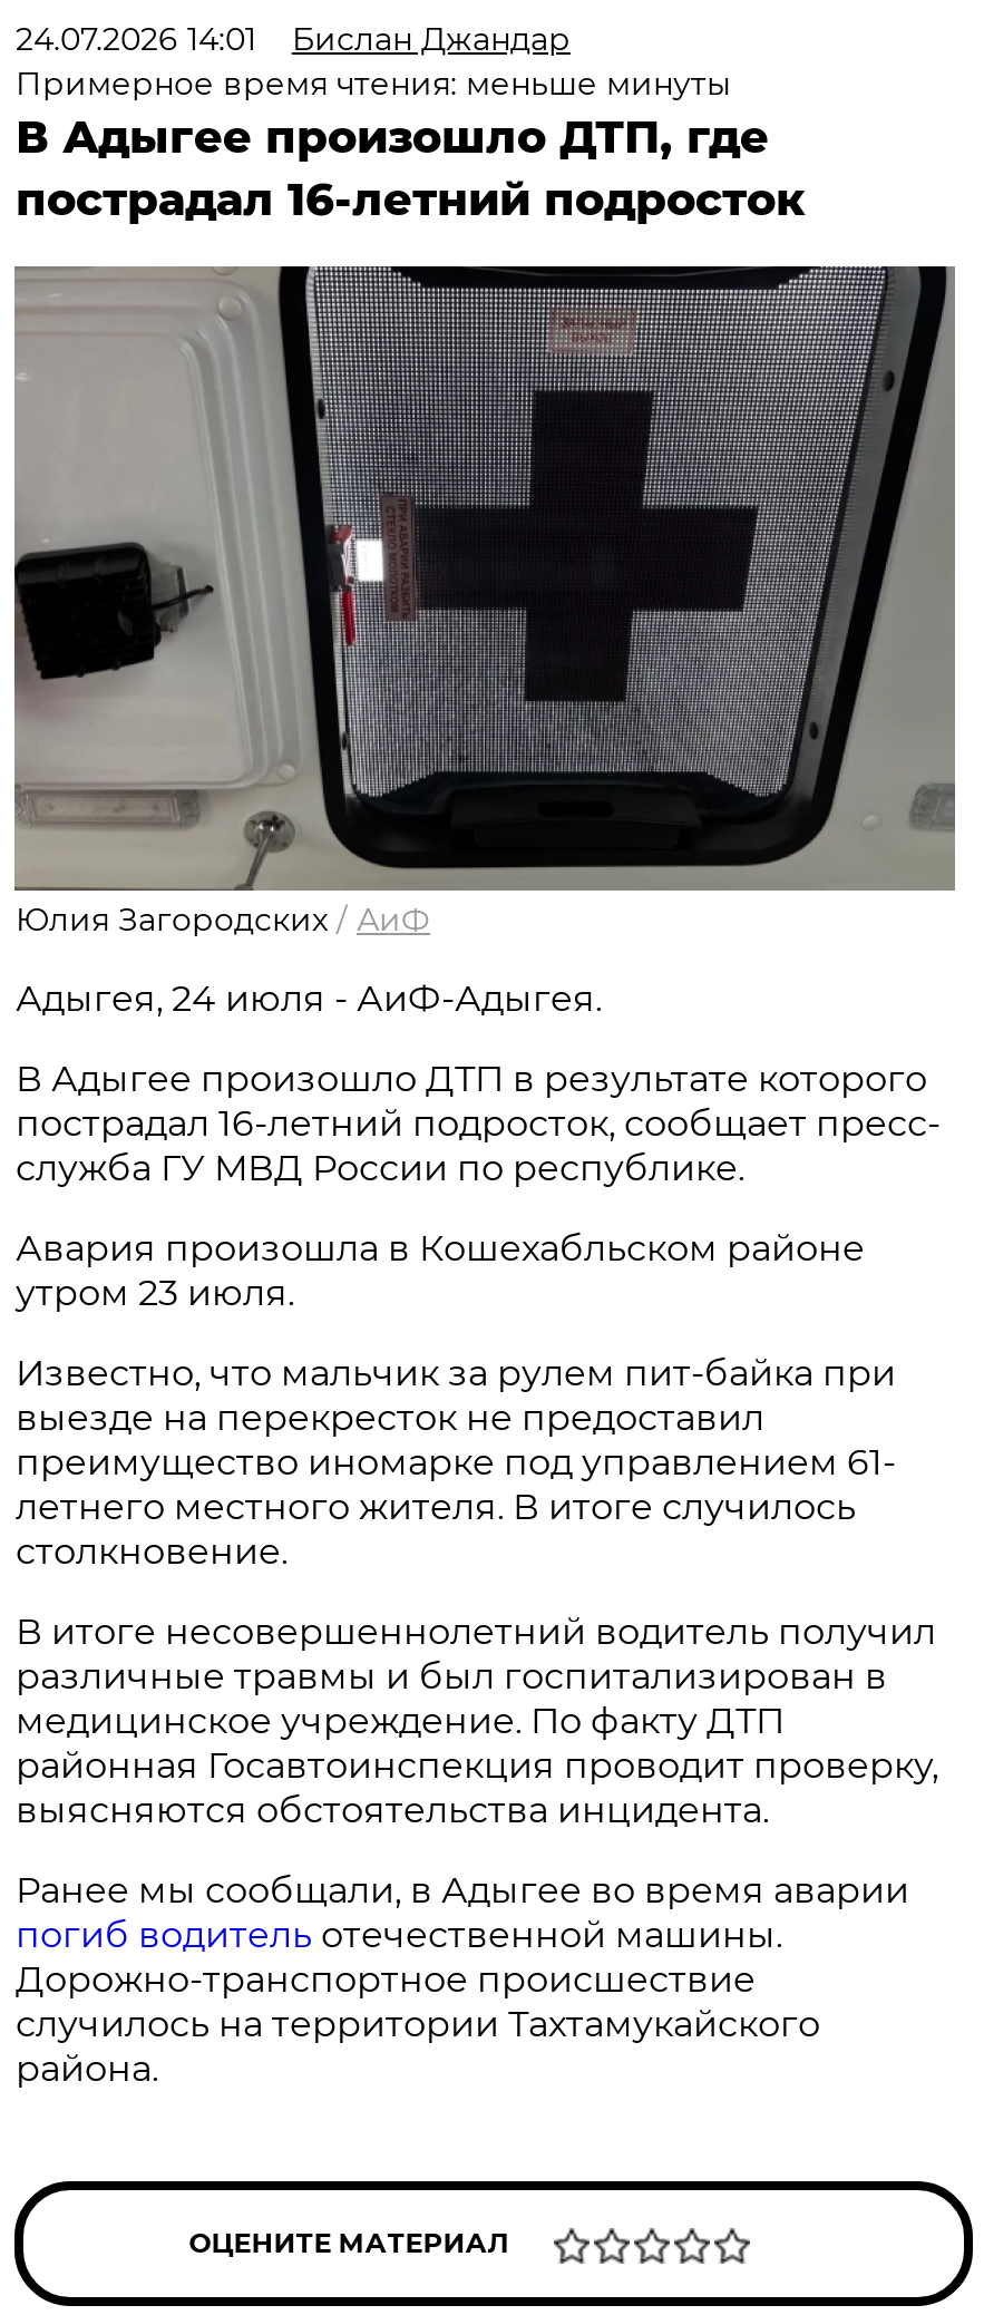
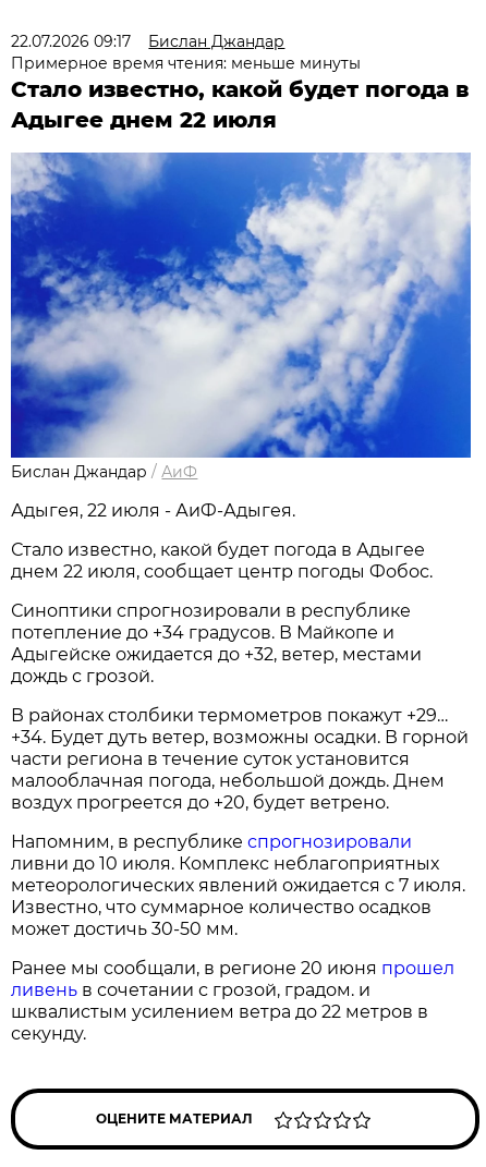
[15,19,570,59] 24.07.2026 14:01 Бислан Джандар -> [11,32,285,51] 22.07.2026 09:17 Бислан Джандар
[15,110,804,226] В Адыгее произошло ДТП, где | пострадал 16-летний подросток -> [11,76,470,133] Стало известно, какой будет погода в | Адыгее днем 22 июля
[12,264,957,940] [image] | Юлия Загородских / АиФ -> [10,151,472,482] [image] | Бислан Джандар / АиФ
[15,977,602,1020] Адыгея, 24 июля - АиФ-Адыгея. -> [11,500,296,521] Адыгея, 22 июля - АиФ-Адыгея.
[15,1058,940,1189] В Адыгее произошло ДТП в результате которого | пострадал 16-летний подросток, сообщает пресс- | служба ГУ МВД России по республике. -> [11,539,433,582] Стало известно, какой будет погода в Адыгее | днем 22 июля, сообщает центр погоды Фобос.
[15,1227,865,1314] Авария произошла в Кошехабльском районе | утром 23 июля. -> [11,600,422,686] Синоптики спрогнозировали в республике | потепление до +34 градусов. В Майкопе и | Адыгейске ожидается до +32, ветер, местами | дождь с грозой.
[15,1352,896,1573] Известно, что мальчик за рулем пит-байка при | выезде на перекресток не предоставил | преимущество иномарке под управлением 61- | летнего местного жителя. В итоге случилось | столкновение. -> [11,705,469,813] В районах столбики термометров покажут +29… | +34. Будет дуть ветер, возможны осадки. В горной | части региона в течение суток установится | малооблачная погода, небольшой дождь. Днем | воздух прогреется до +20, будет ветрено.
[15,1611,938,1831] В итоге несовершеннолетний водитель получил | различные травмы и был госпитализирован в | медицинское учреждение. По факту ДТП | районная Госавтоинспекция проводит проверку, | выясняются обстоятельства инцидента. -> [11,831,466,939] Напомним, в республике спрогнозировали | ливни до 10 июля. Комплекс неблагоприятных | метеорологических явлений ожидается с 7 июля. | Известно, что суммарное количество осадков | может достичь 30-50 мм.
[15,1869,909,2090] Ранее мы сообщали, в Адыгее во время аварии | погиб водитель отечественной машины. | Дорожно-транспортное происшествие | случилось на территории Тахтамукайского | района. -> [11,958,455,1044] Ранее мы сообщали, в регионе 20 июня прошел | ливень в сочетании с грозой, градом. и | шквалистым усилением ветра до 22 метров в | секунду.

